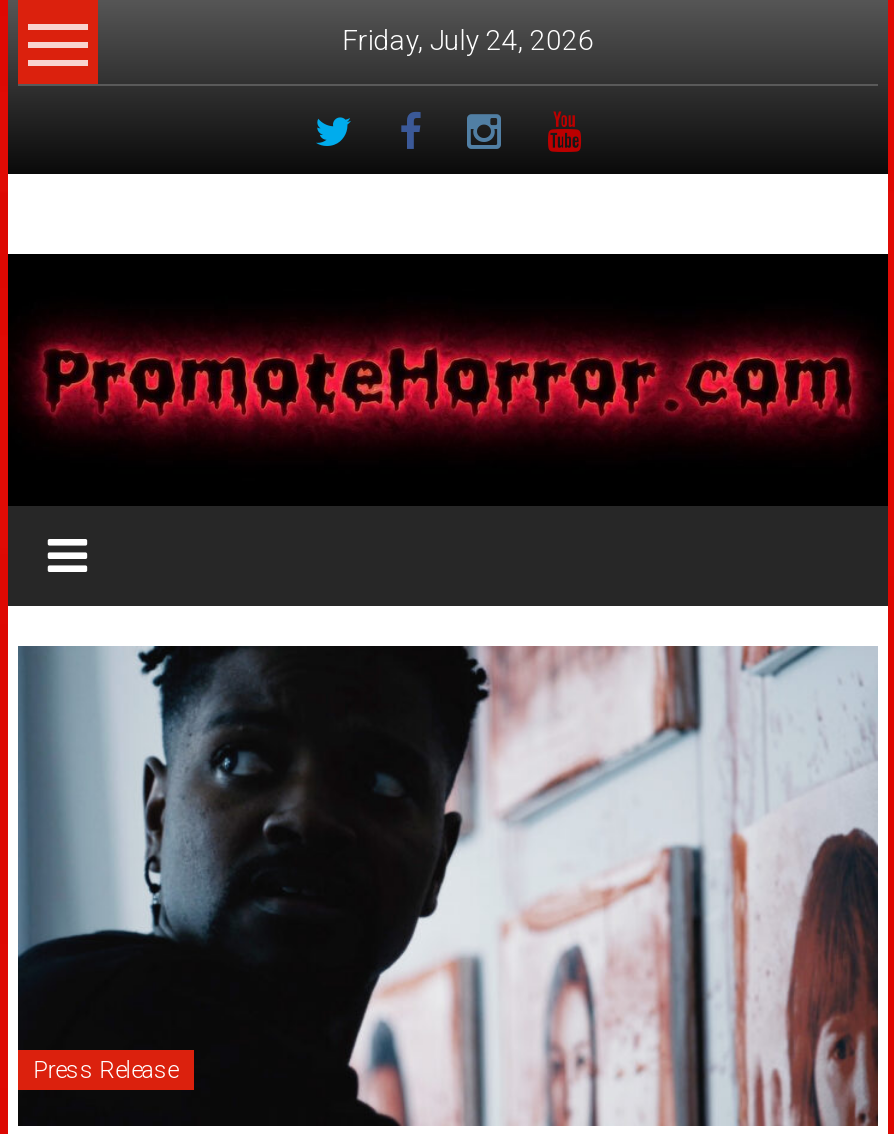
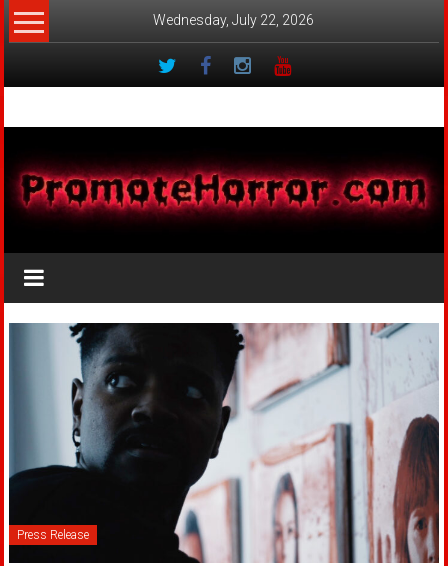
[342,24,594,56] Friday, July 24, 2026 -> [153,12,314,28] Wednesday, July 22, 2026

